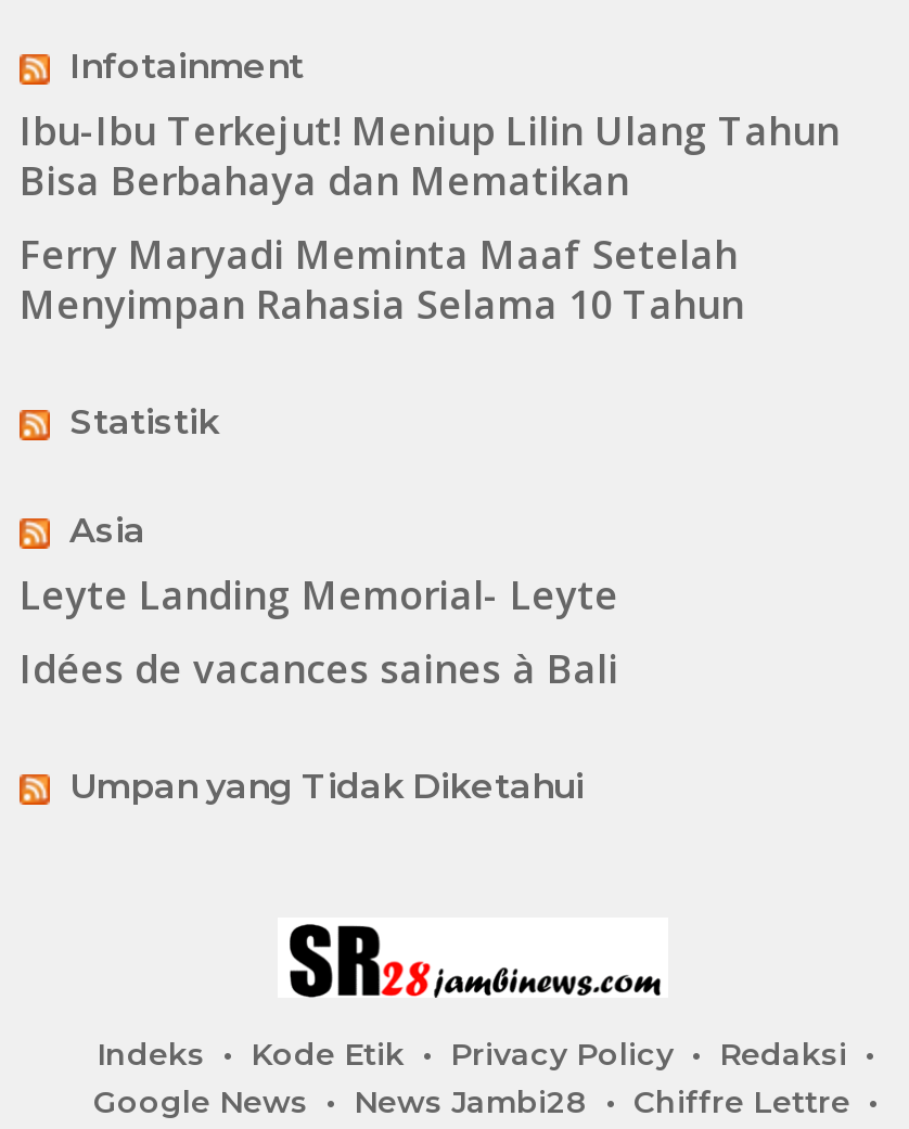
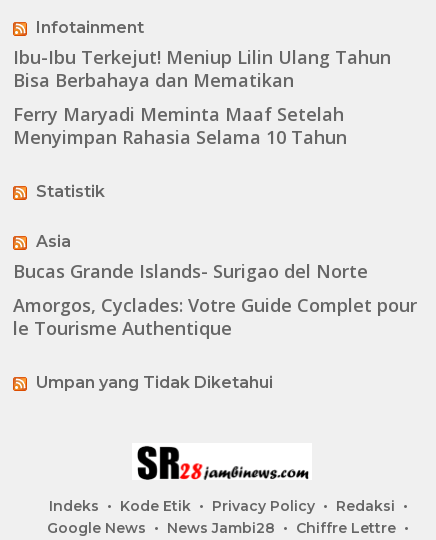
[20,569,618,695] Leyte Landing Memorial- Leyte | Idées de vacances saines à Bali -> [13,259,417,340] Bucas Grande Islands- Surigao del Norte | Amorgos, Cyclades: Votre Guide Complet pour | le Tourisme Authentique

